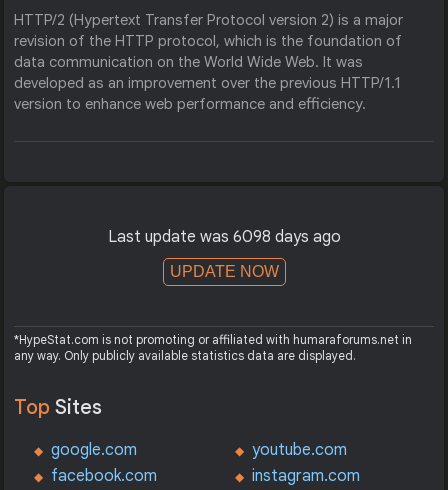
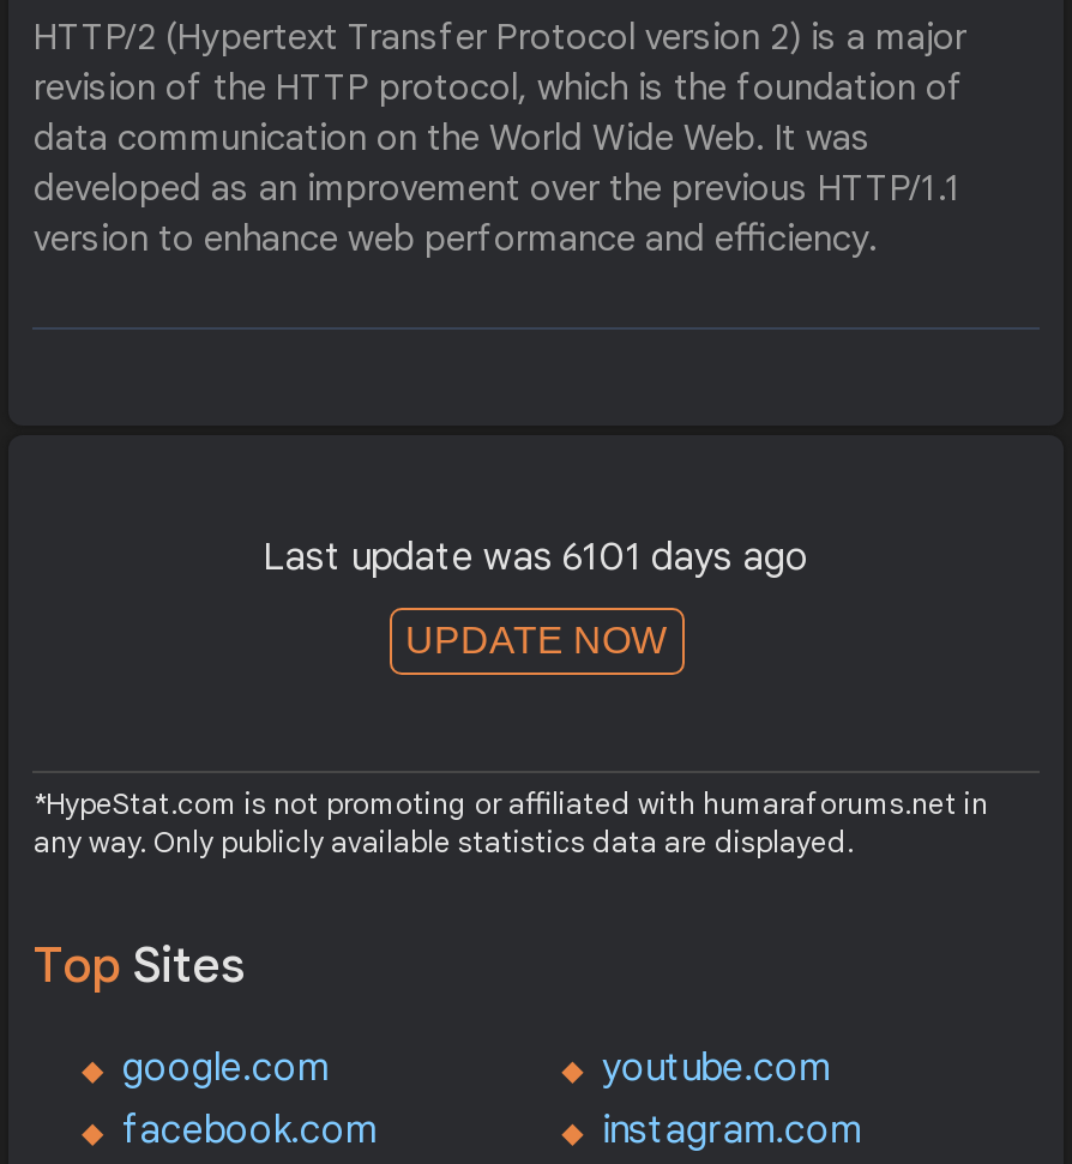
[107,227,340,247] Last update was 6098 days ago -> [263,534,809,582] Last update was 6101 days ago

